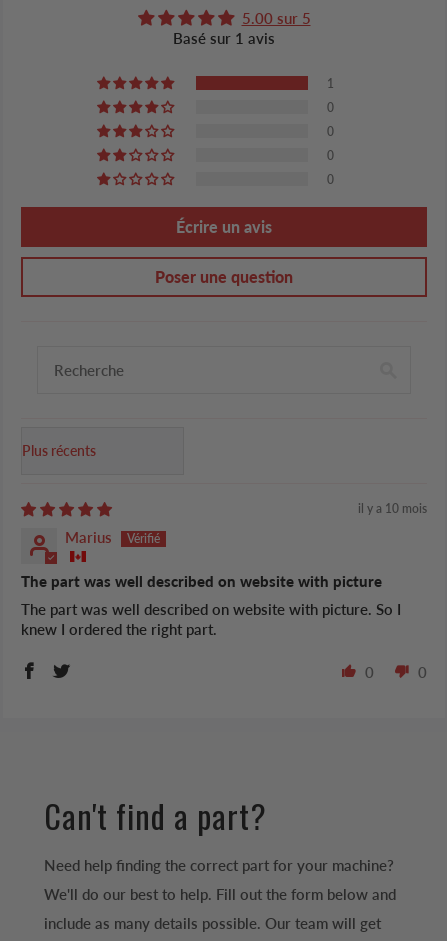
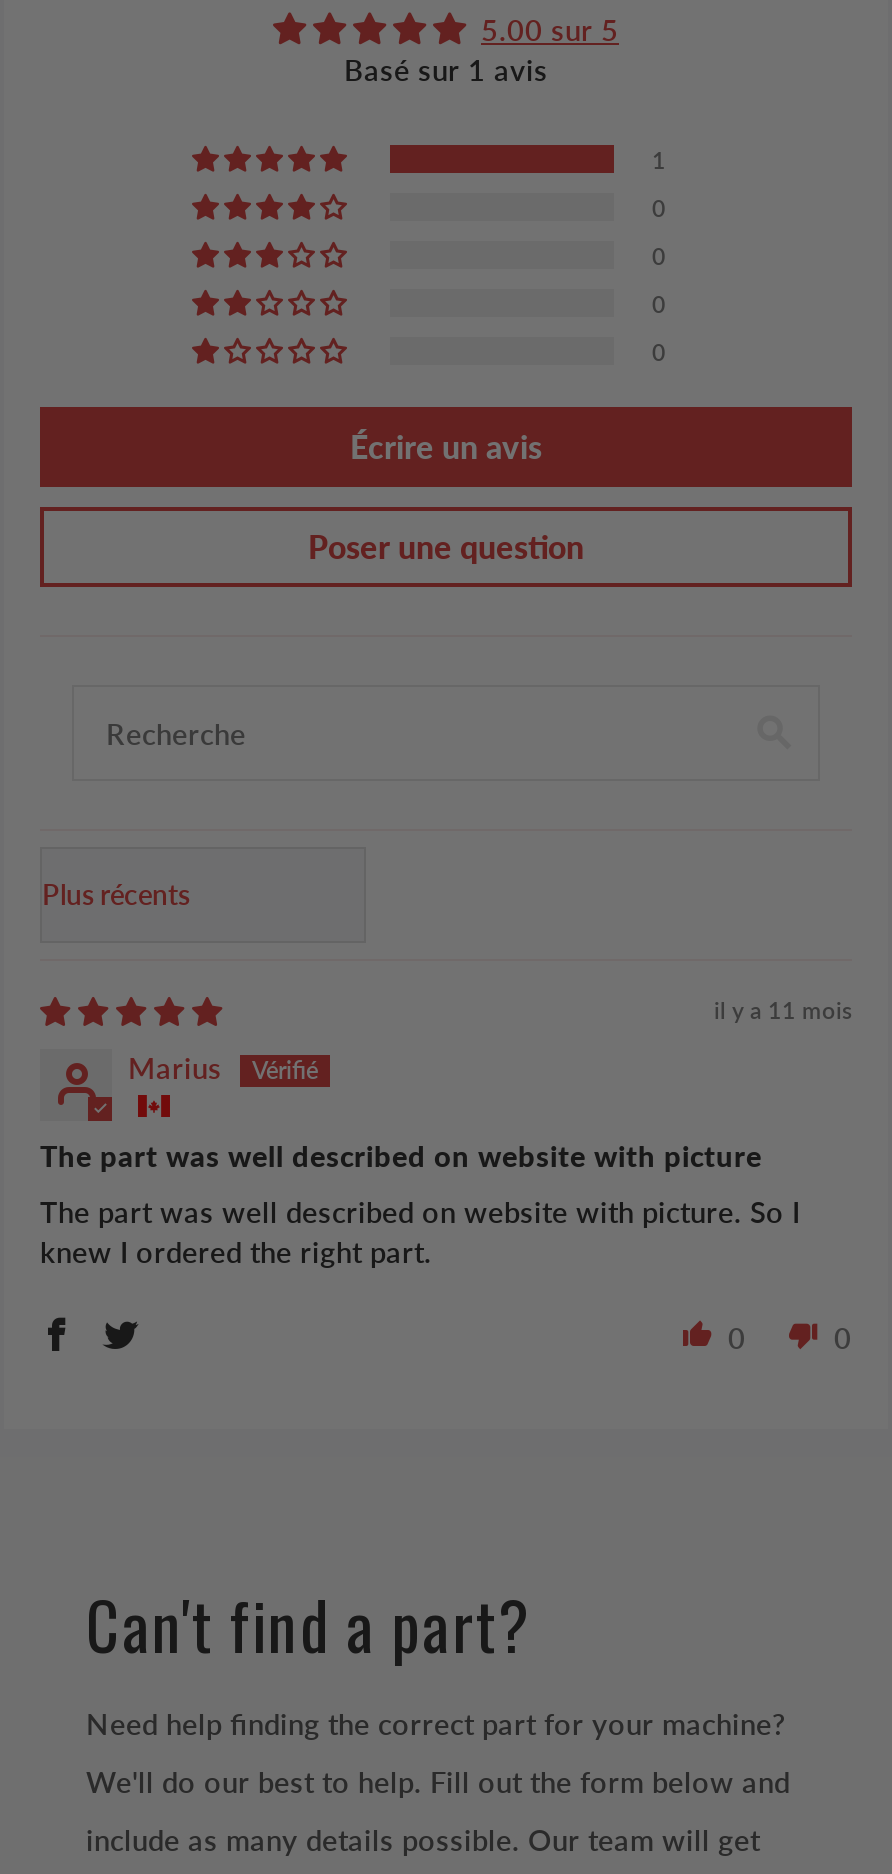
[358,501,427,515] il y a 10 mois -> [714,996,852,1024] il y a 11 mois

